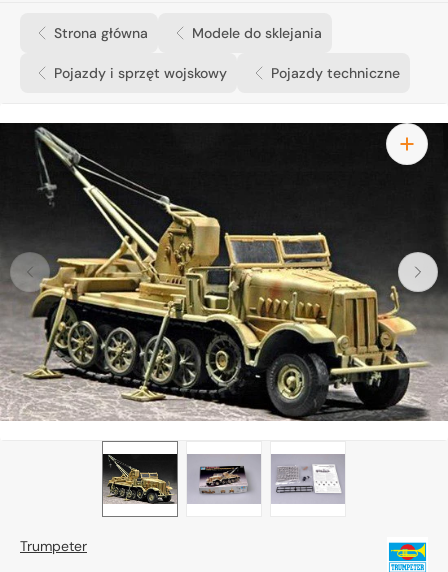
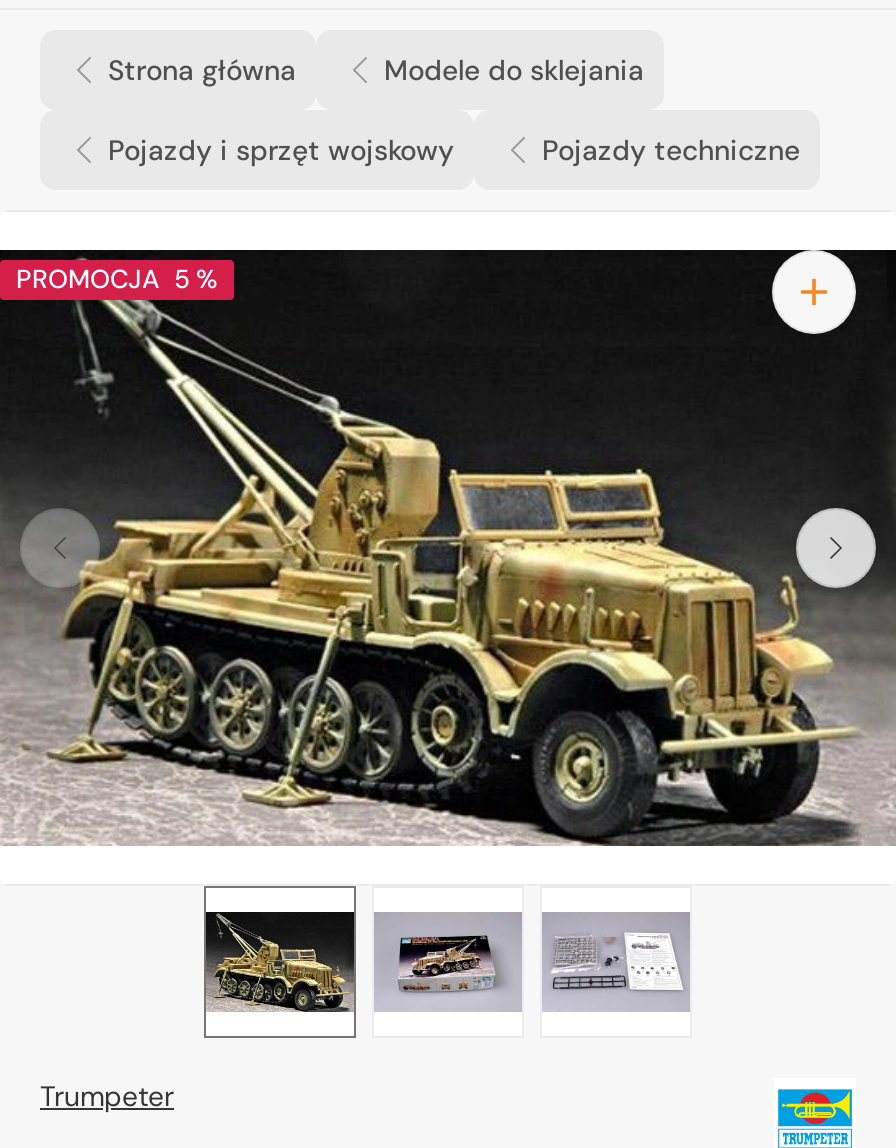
none -> [16,262,218,296] PROMOCJA 5 %

